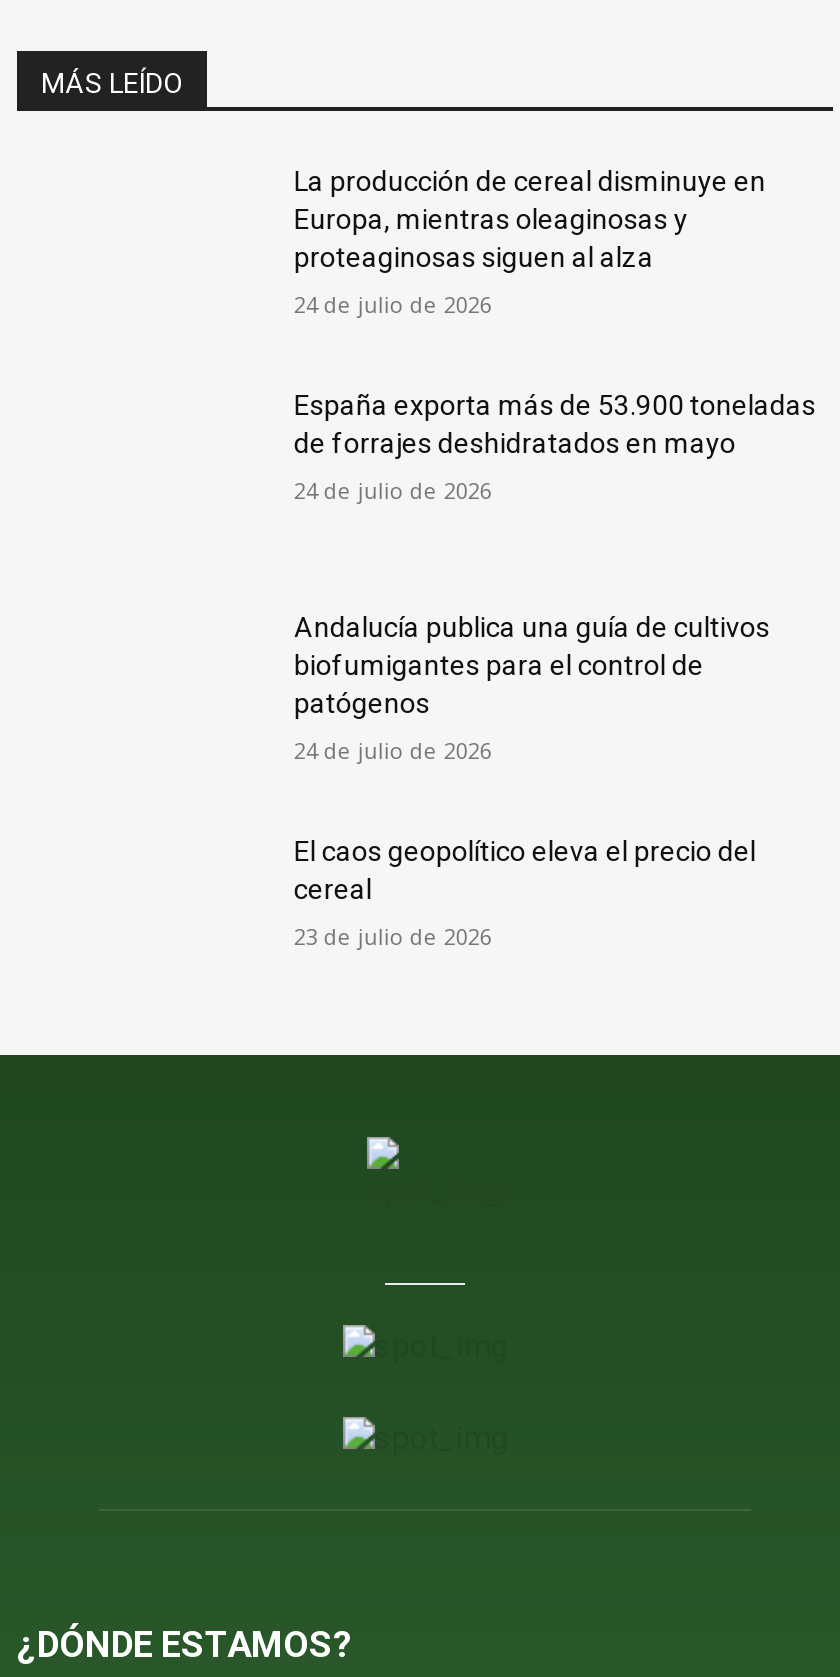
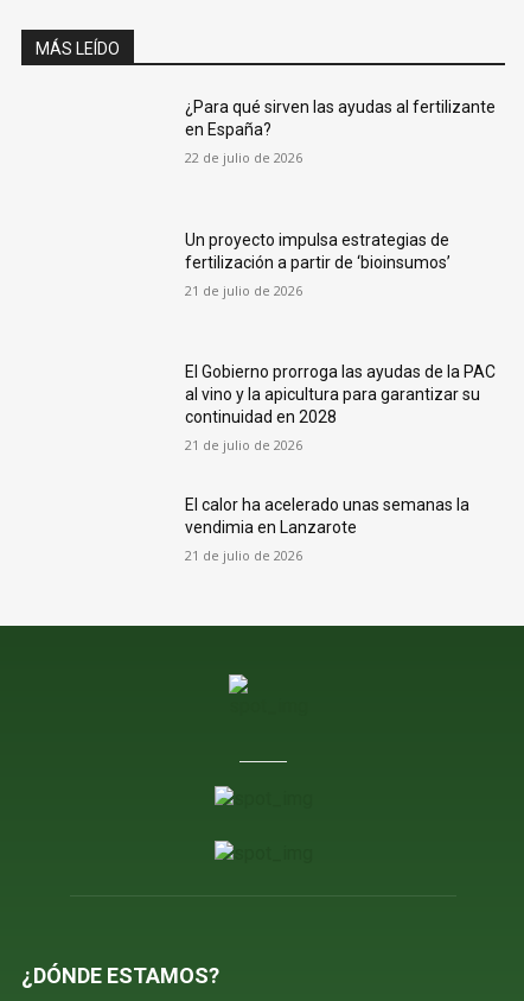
[294,165,766,273] La producción de cereal disminuye en | Europa, mientras oleaginosas y | proteaginosas siguen al alza -> [185,97,496,139] ¿Para qué sirven las ayudas al fertilizante | en España?
[294,289,492,319] 24 de julio de 2026 -> [185,148,303,166] 22 de julio de 2026
[294,388,816,458] España exporta más de 53.900 toneladas | de forrajes deshidratados en mayo -> [185,230,451,272] Un proyecto impulsa estrategias de | fertilización a partir de ‘bioinsumos’
[294,474,492,504] 24 de julio de 2026 -> [185,281,303,299] 21 de julio de 2026
[294,612,770,720] Andalucía publica una guía de cultivos | biofumigantes para el control de | patógenos -> [185,363,496,427] El Gobierno prorroga las ayudas de la PAC | al vino y la apicultura para garantizar su | continuidad en 2028
[294,736,492,766] 24 de julio de 2026 -> [185,436,303,454] 21 de julio de 2026
[294,835,756,905] El caos geopolítico eleva el precio del | cereal -> [185,495,470,537] El calor ha acelerado unas semanas la | vendimia en Lanzarote
[294,921,492,951] 23 de julio de 2026 -> [185,546,303,564] 21 de julio de 2026

